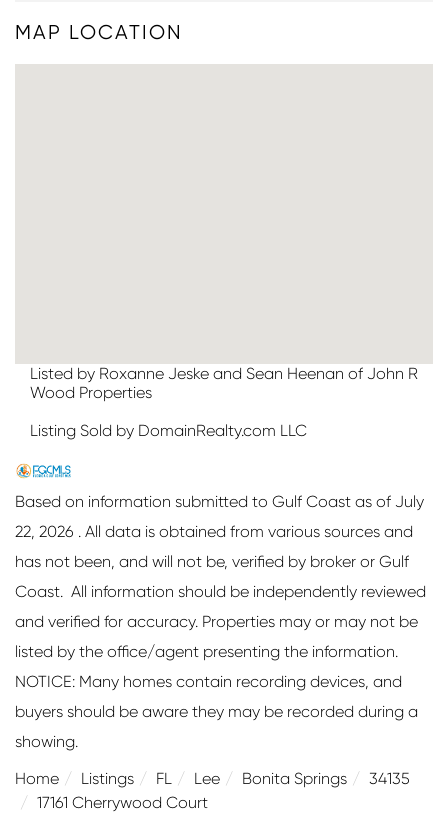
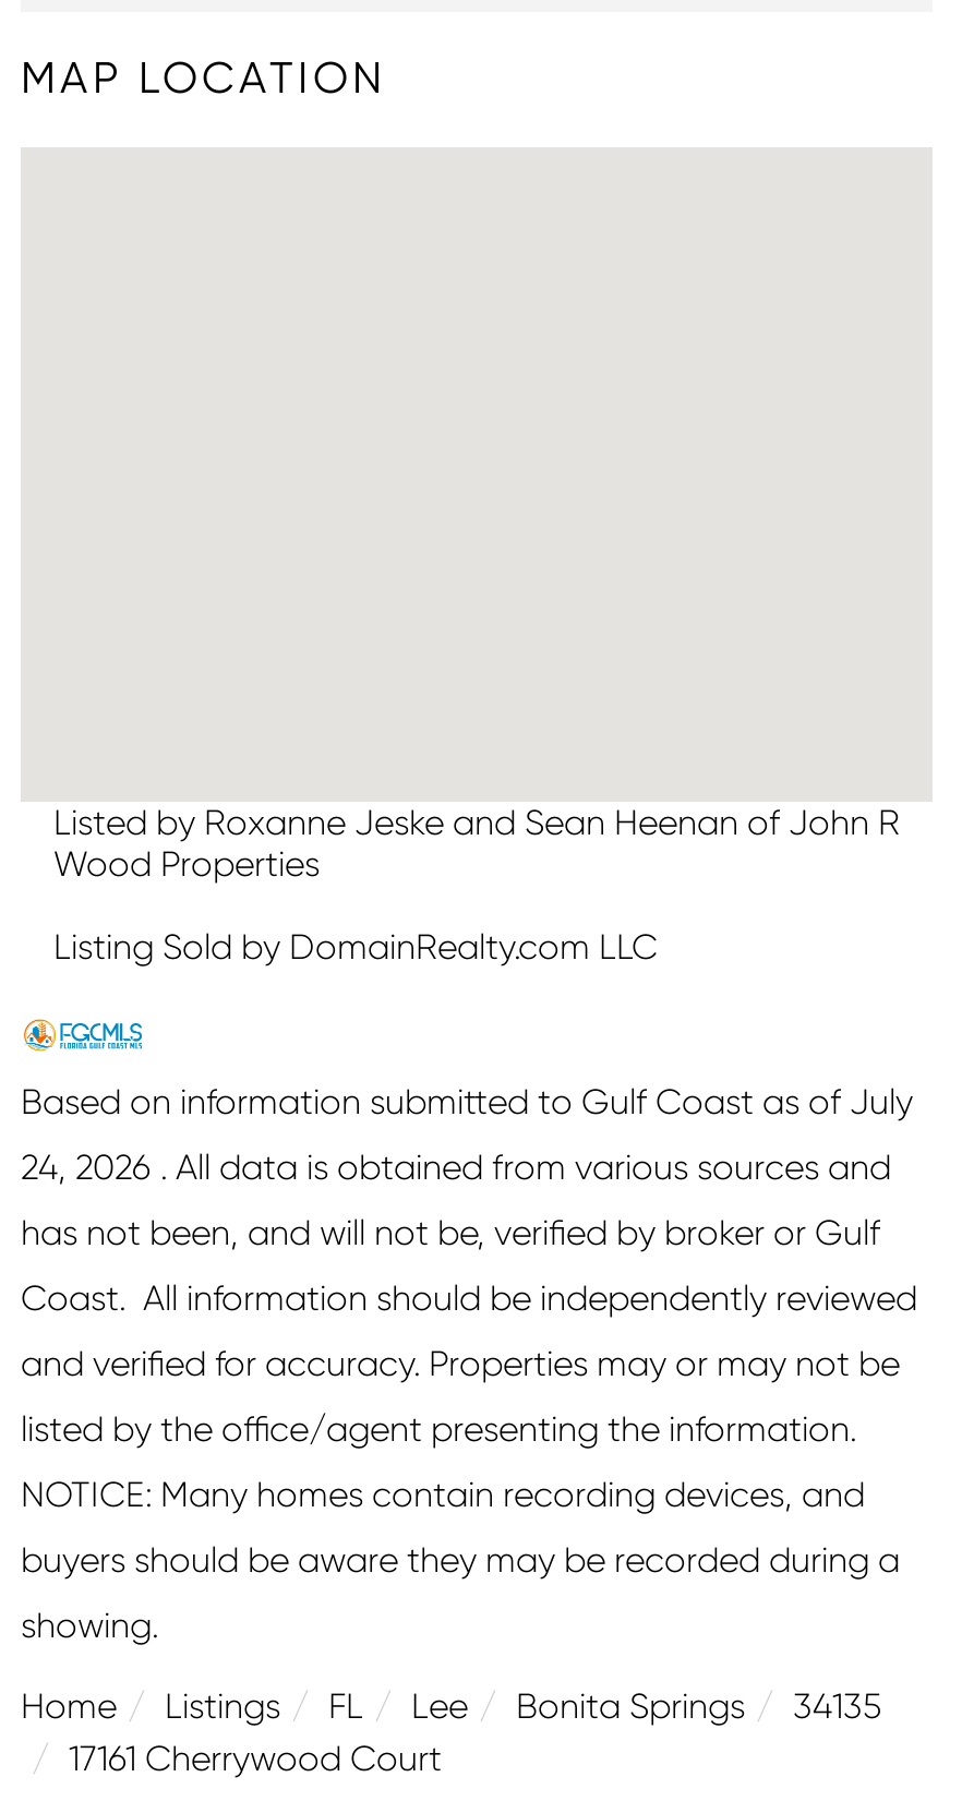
[15,522,413,541] 22, 2026 . All data is obtained from various sources and -> [21,1146,891,1188] 24, 2026 . All data is obtained from various sources and

